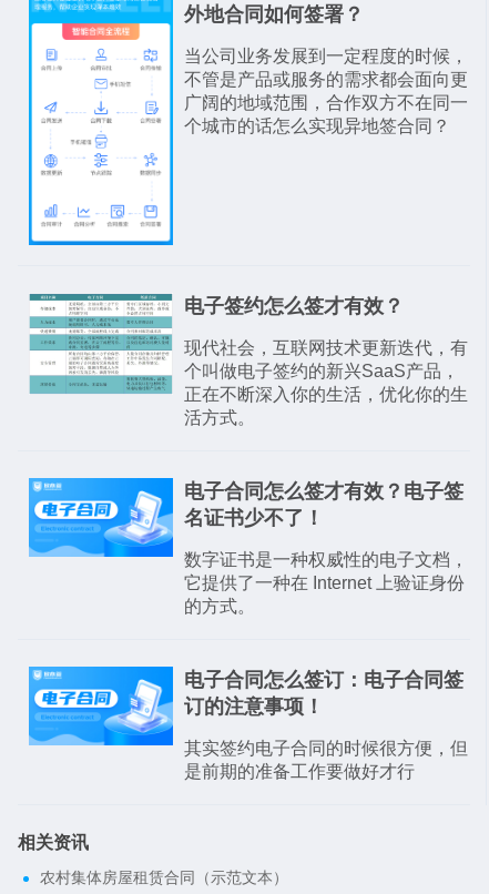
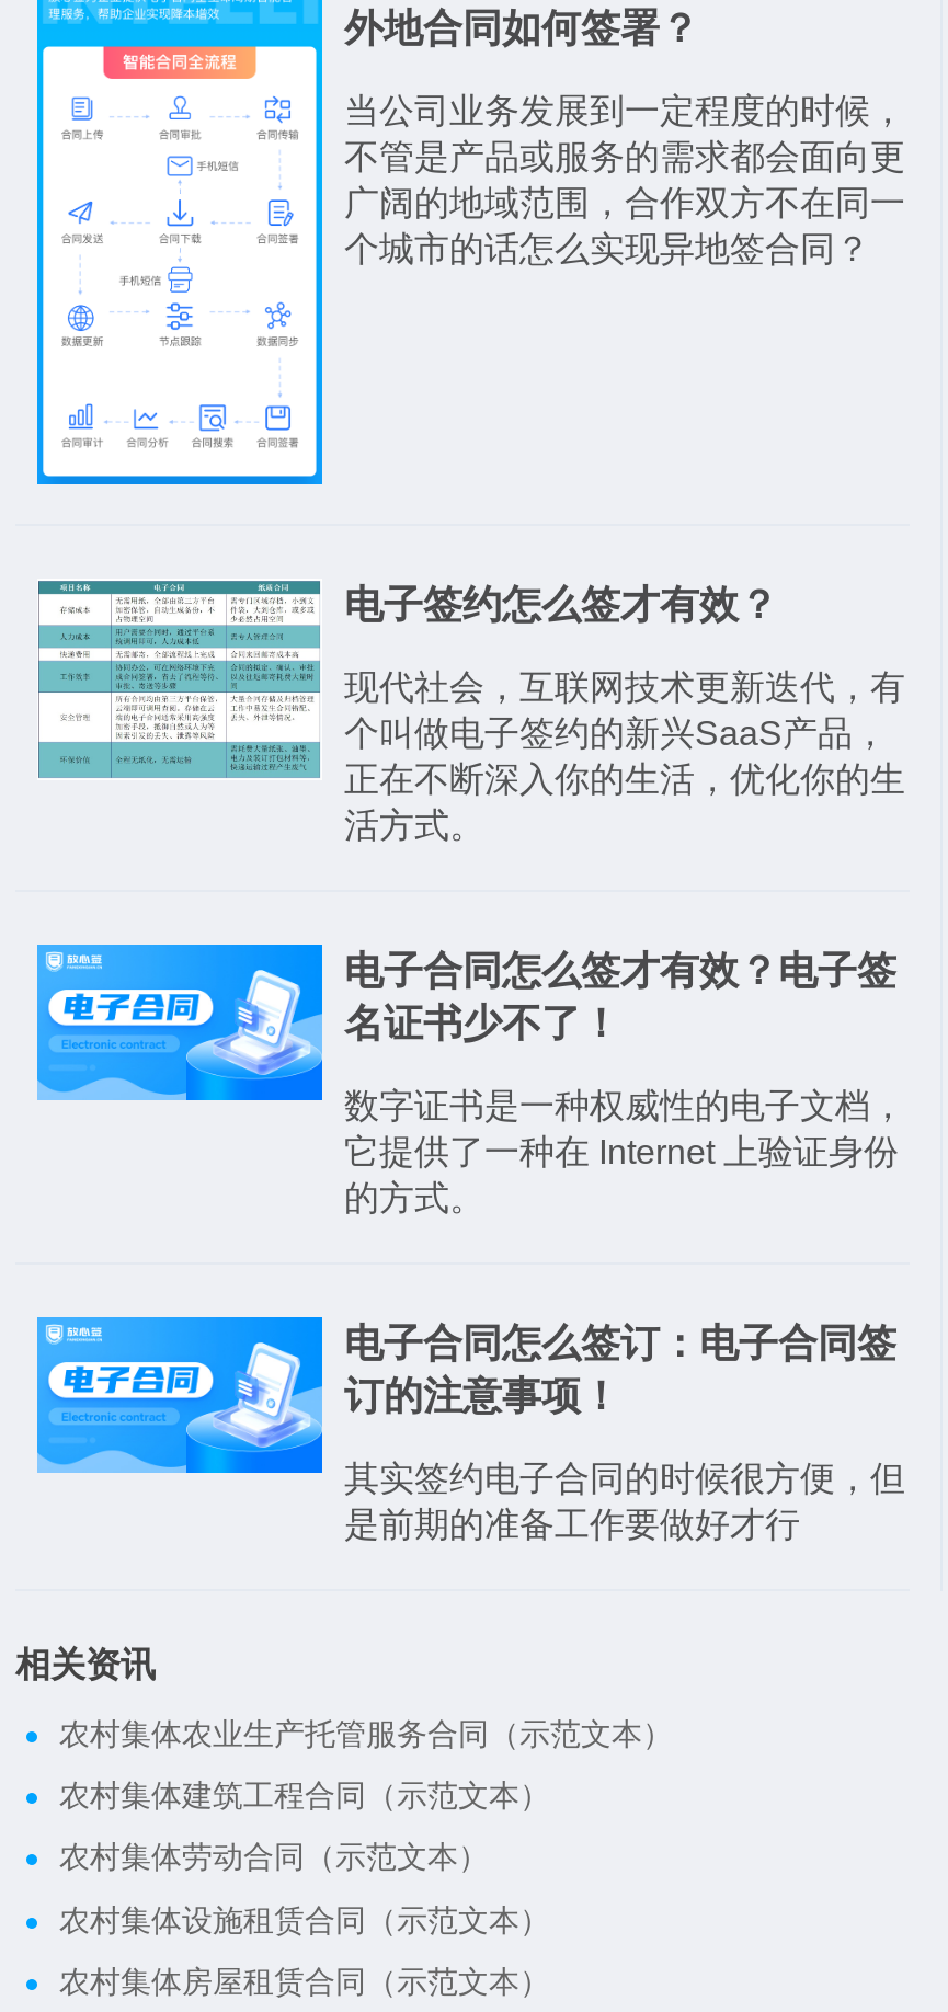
none -> [59,1716,673,1937] 农村集体农业生产托管服务合同（示范文本） | 农村集体建筑工程合同（示范文本） | 农村集体劳动合同（示范文本） | 农村集体设施租赁合同（示范文本）

